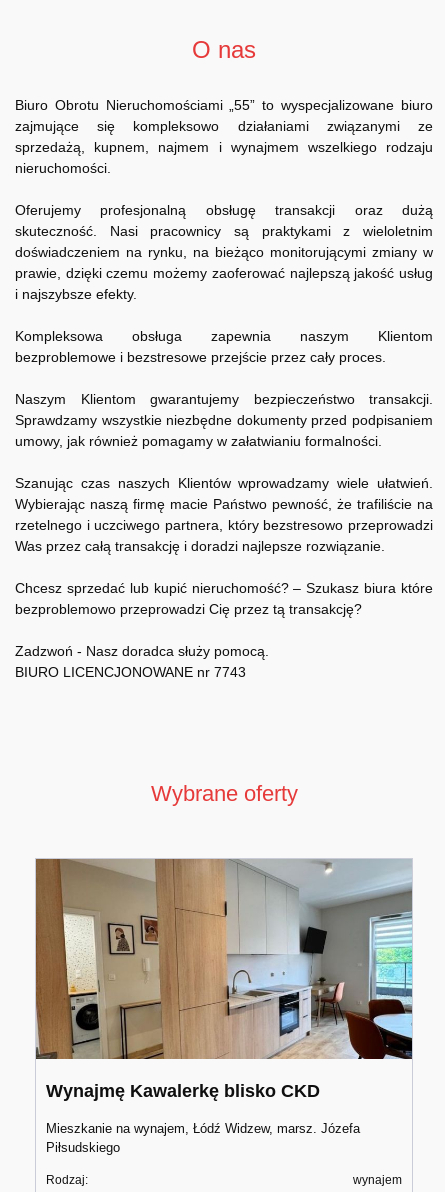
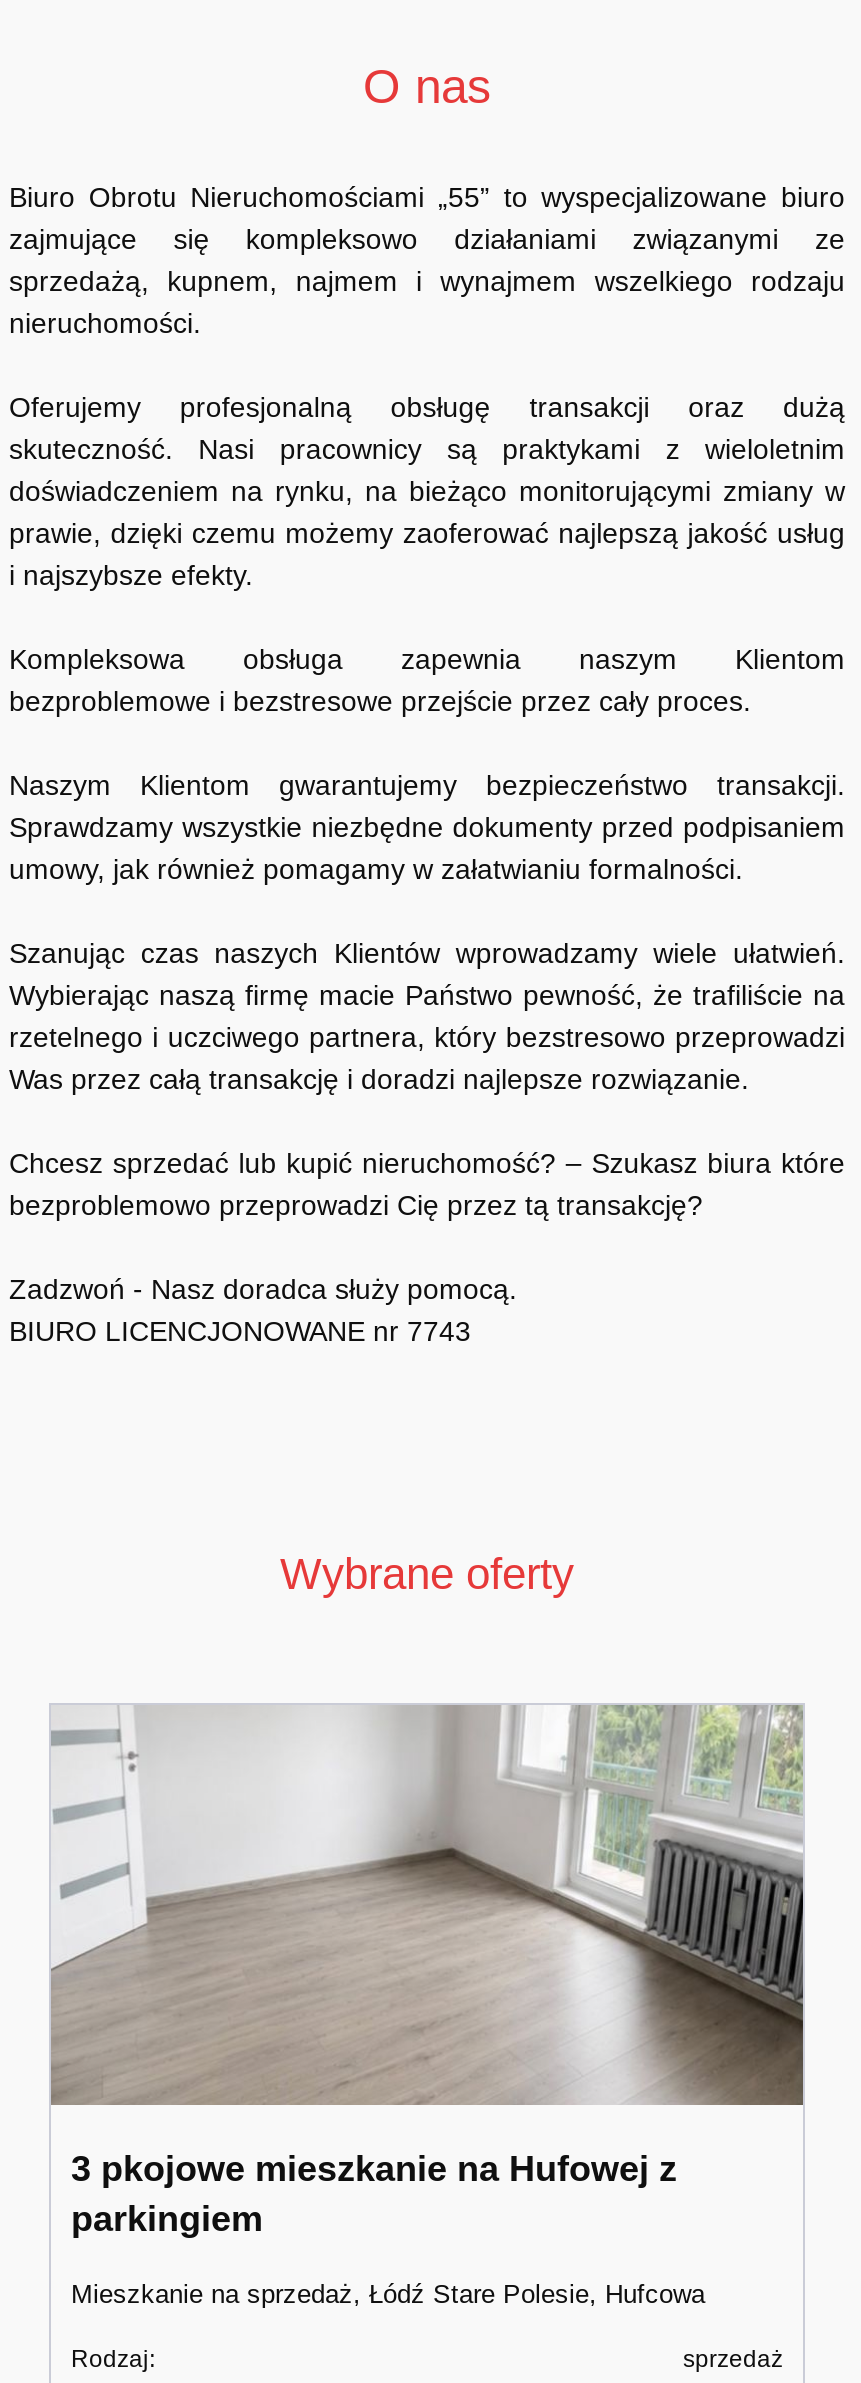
[35,858,413,1101] [image] | Wynajmę Kawalerkę blisko CKD -> [49,1703,805,2239] [image] | 3 pkojowe mieszkanie na Hufowej z | parkingiem
[46,1121,360,1155] Mieszkanie na wynajem, Łódź Widzew, marsz. Józefa | Piłsudskiego -> [71,2279,705,2309] Mieszkanie na sprzedaż, Łódź Stare Polesie, Hufcowa
[353,1173,402,1187] wynajem -> [683,2345,783,2373] sprzedaż

